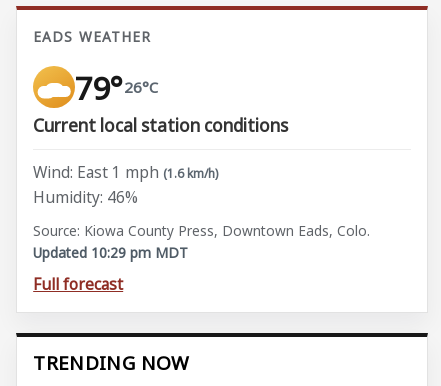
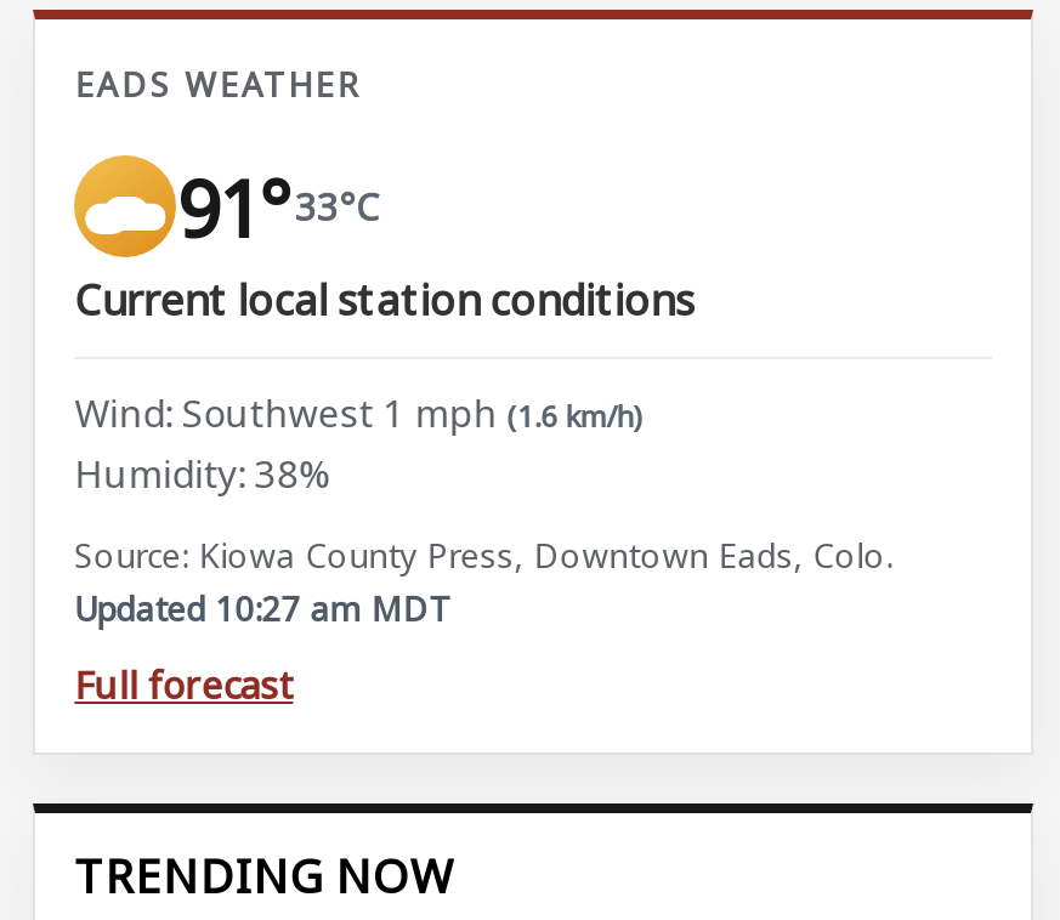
[75,66,158,109] 79° 26°C -> [177,155,378,259] 91° 33°C
[33,161,218,183] Wind: East 1 mph (1.6 km/h) -> [75,386,640,439] Wind: Southwest 1 mph (1.6 km/h)
[33,186,138,208] Humidity: 46% -> [75,448,330,501] Humidity: 38%
[33,243,188,262] Updated 10:29 pm MDT -> [75,586,451,632] Updated 10:27 am MDT

